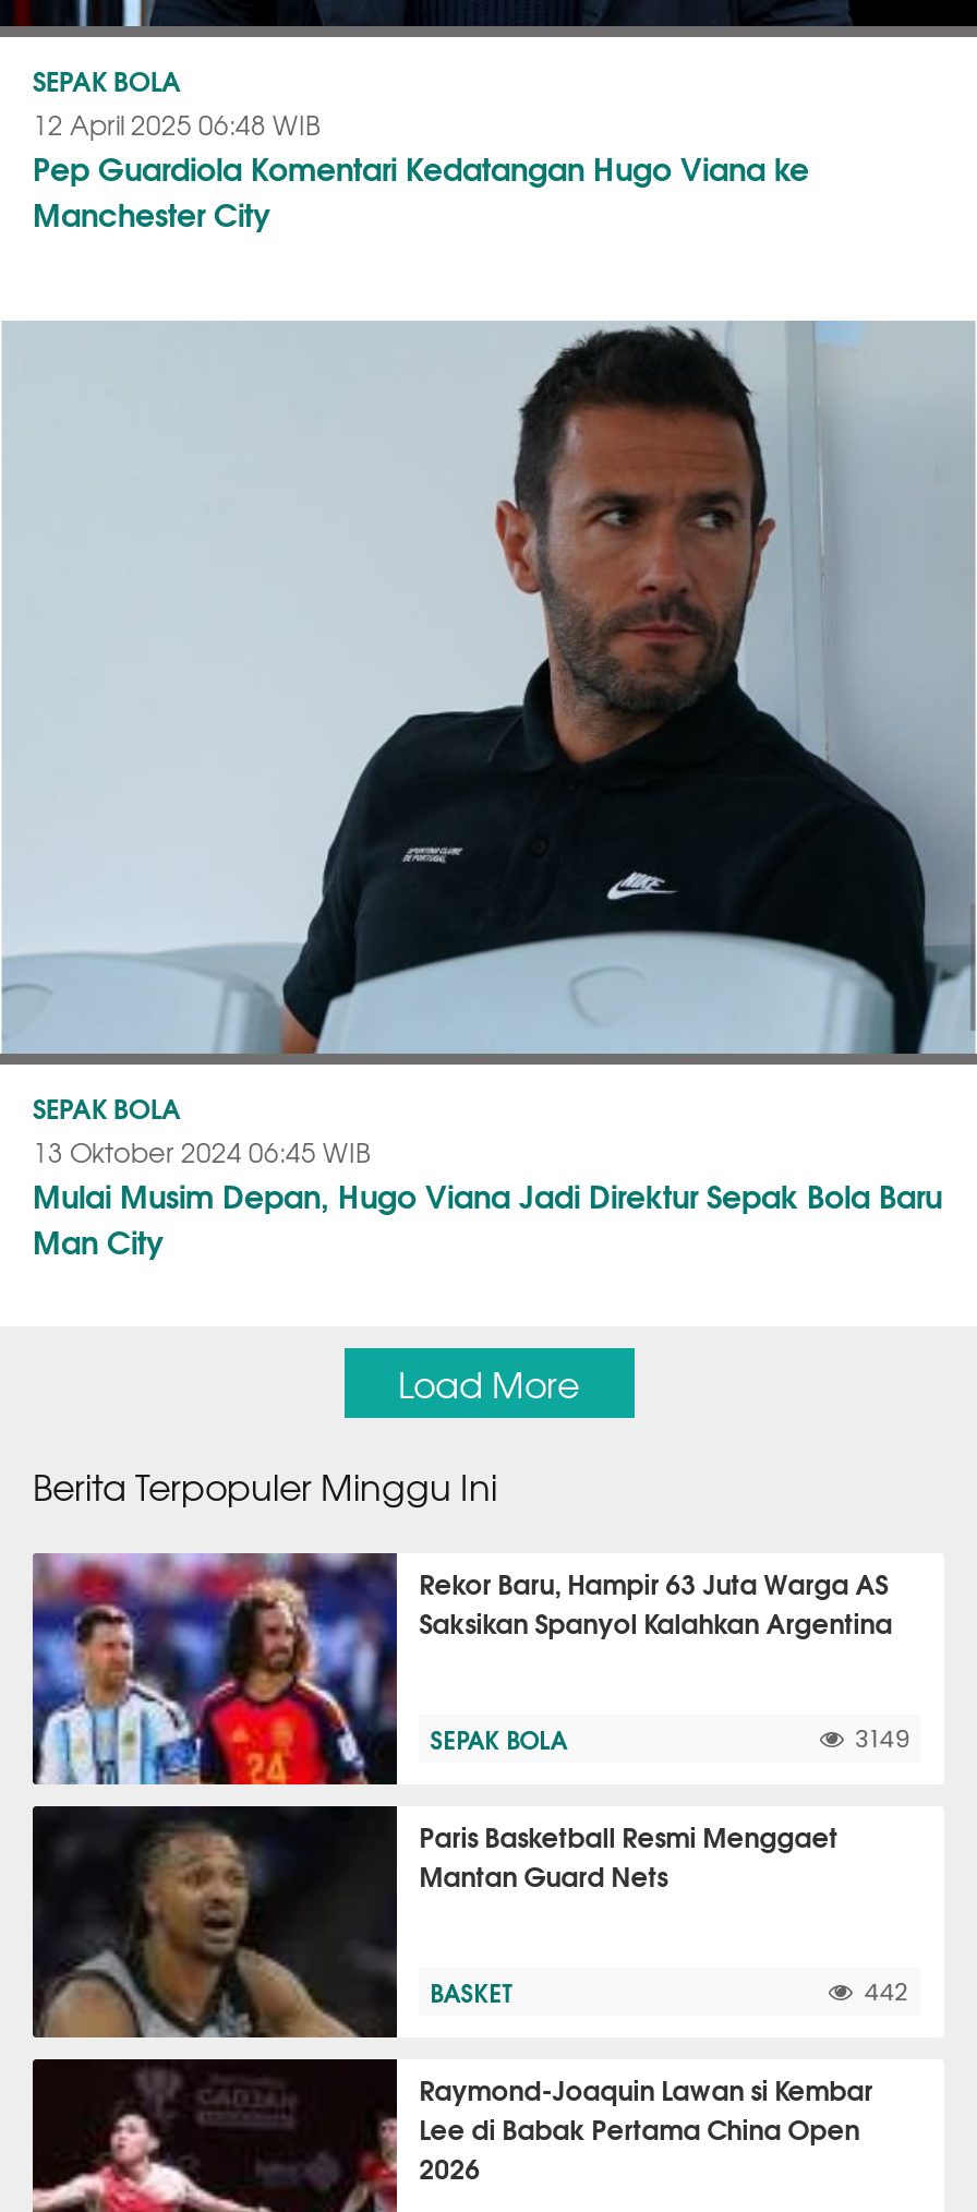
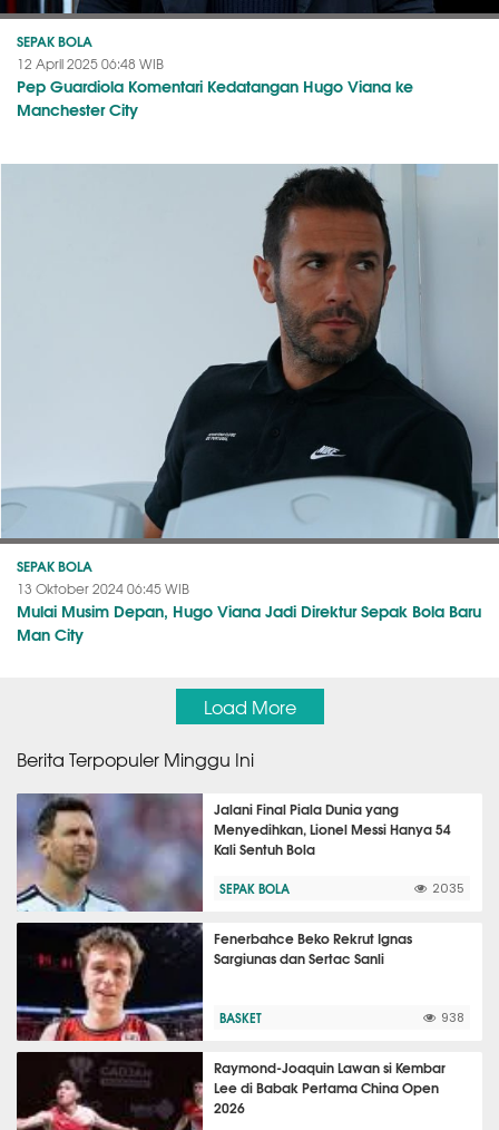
[31,1553,892,1787] [image] | Rekor Baru, Hampir 63 Juta Warga AS | Saksikan Spanyol Kalahkan Argentina -> [17,793,451,913] [image] | Jalani Final Piala Dunia yang | Menyedihkan, Lionel Messi Hanya 54 | Kali Sentuh Bola
[855,1728,910,1752] 3149 -> [432,883,465,895] 2035
[33,1808,838,2040] [image] | Paris Basketball Resmi Menggaet | Mantan Guard Nets -> [16,923,412,1042] [image] | Fenerbahce Beko Rekrut Ignas | Sargiunas dan Sertac Sanli
[864,1981,910,2005] 442 -> [441,1012,465,1024] 938

